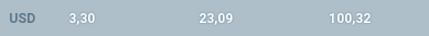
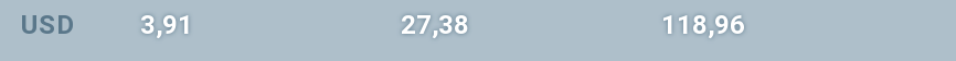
[68,11,95,27] 3,30 -> [140,11,193,41] 3,91
[199,11,233,27] 23,09 -> [401,11,469,41] 27,38
[329,11,371,27] 100,32 -> [661,11,745,41] 118,96

